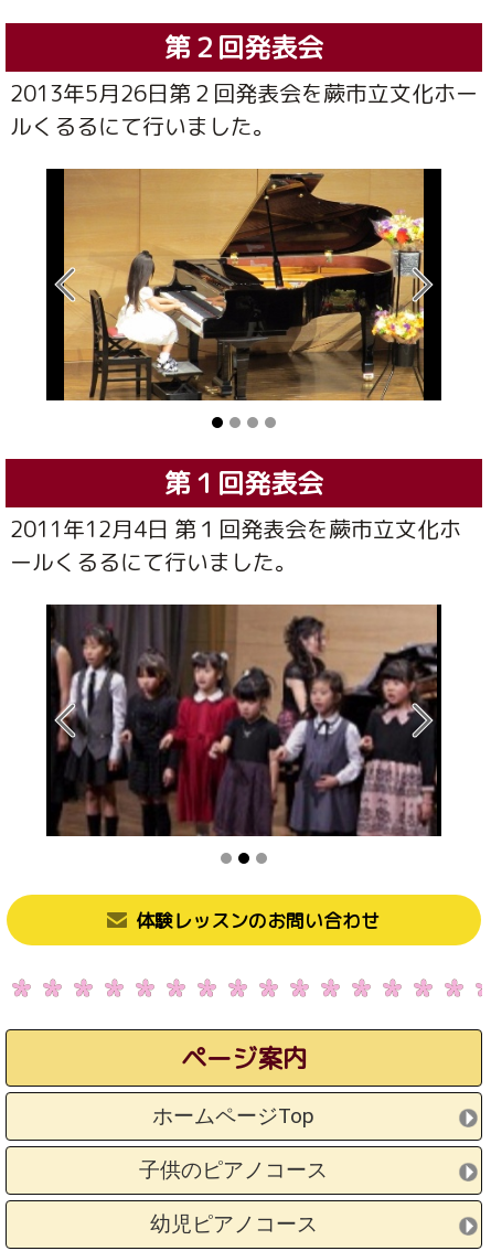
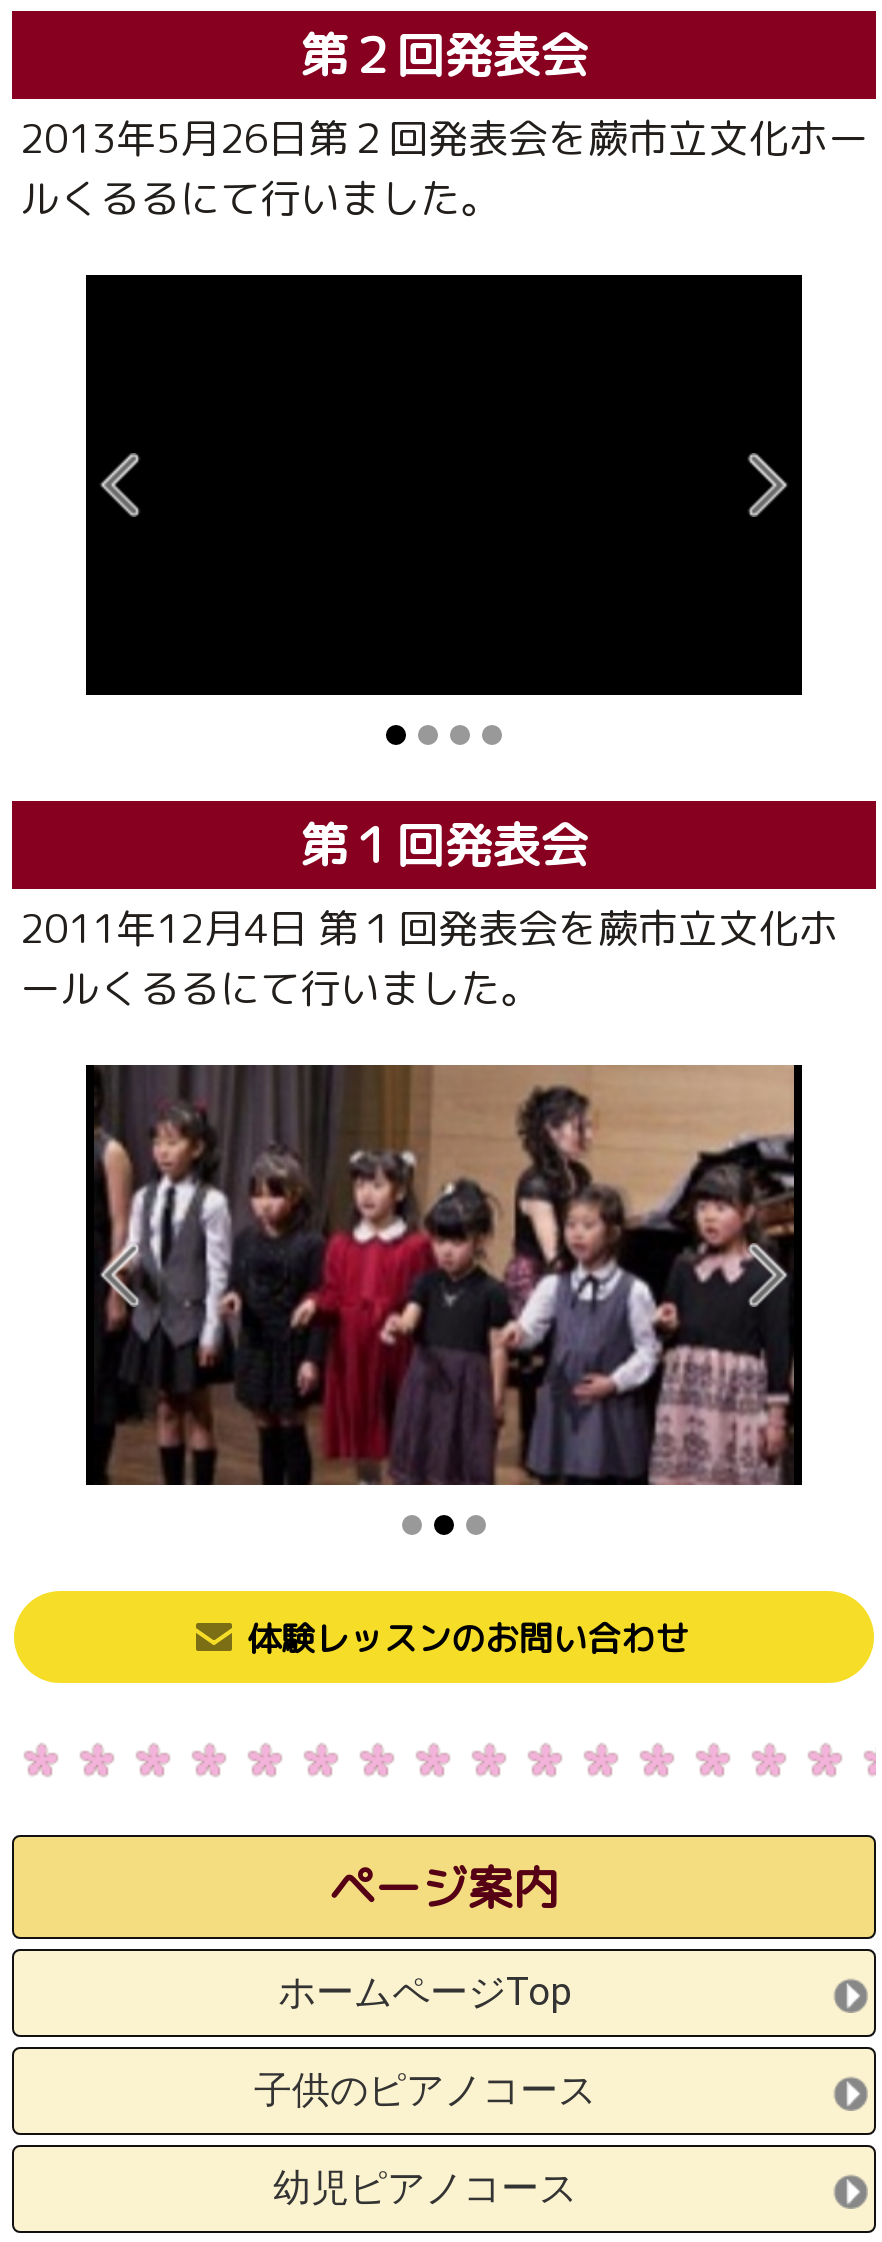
[63,168,425,402] [image] -> none

